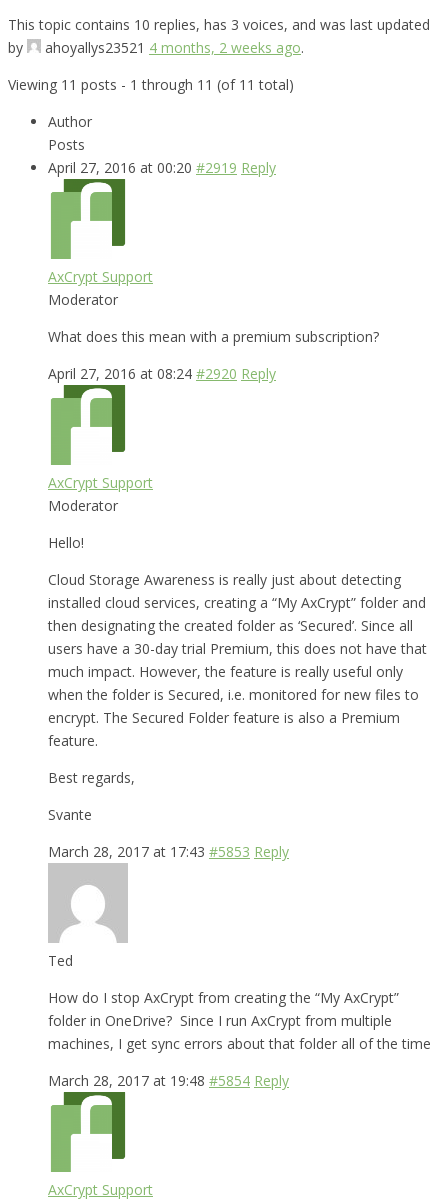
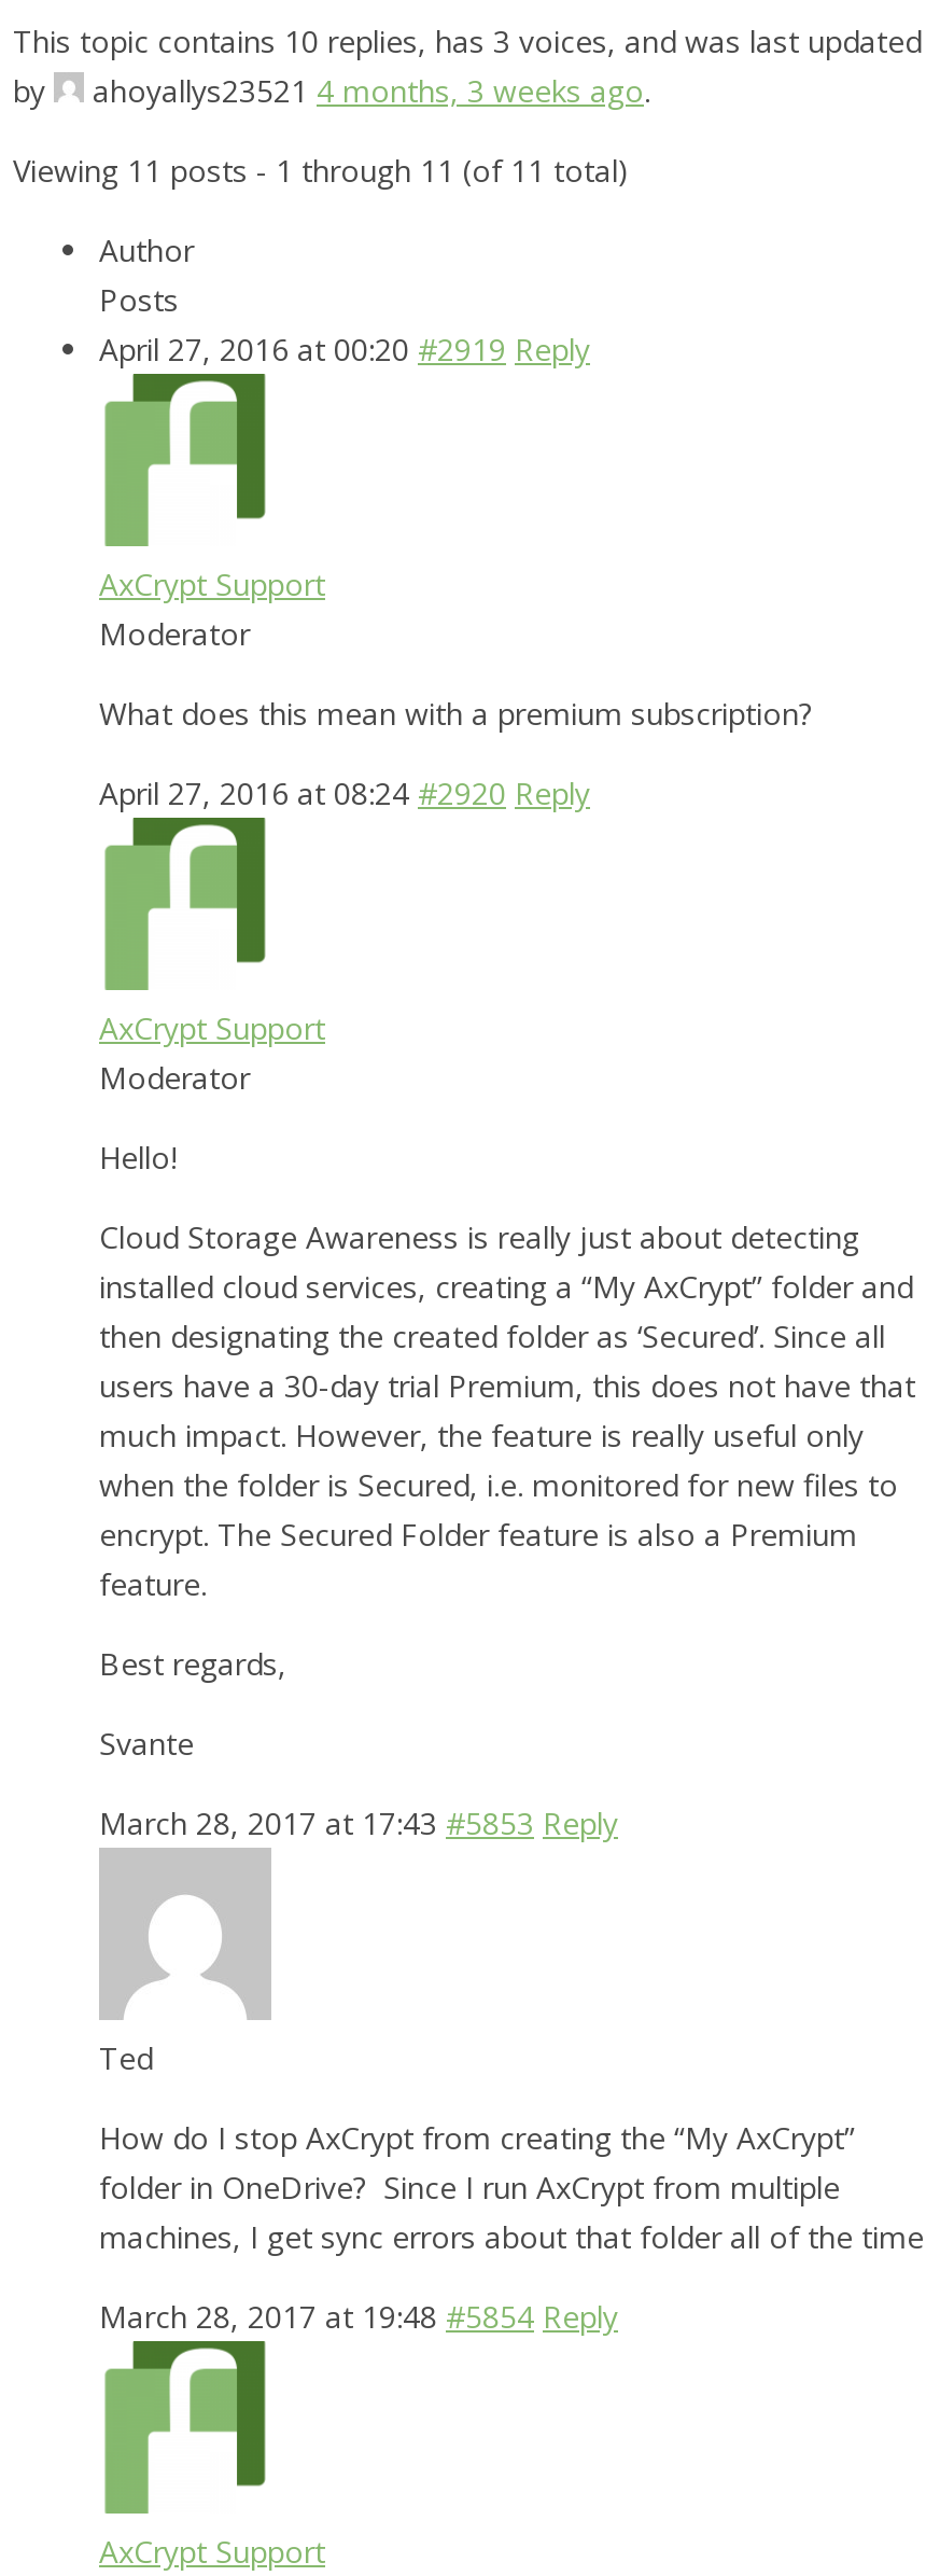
[41,38,304,57] ahoyallys23521 4 months, 2 weeks ago. -> [84,69,650,110] ahoyallys23521 4 months, 3 weeks ago.

